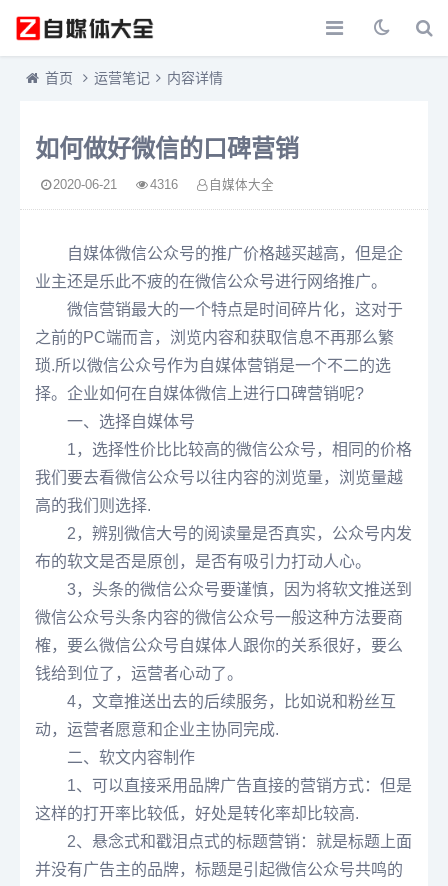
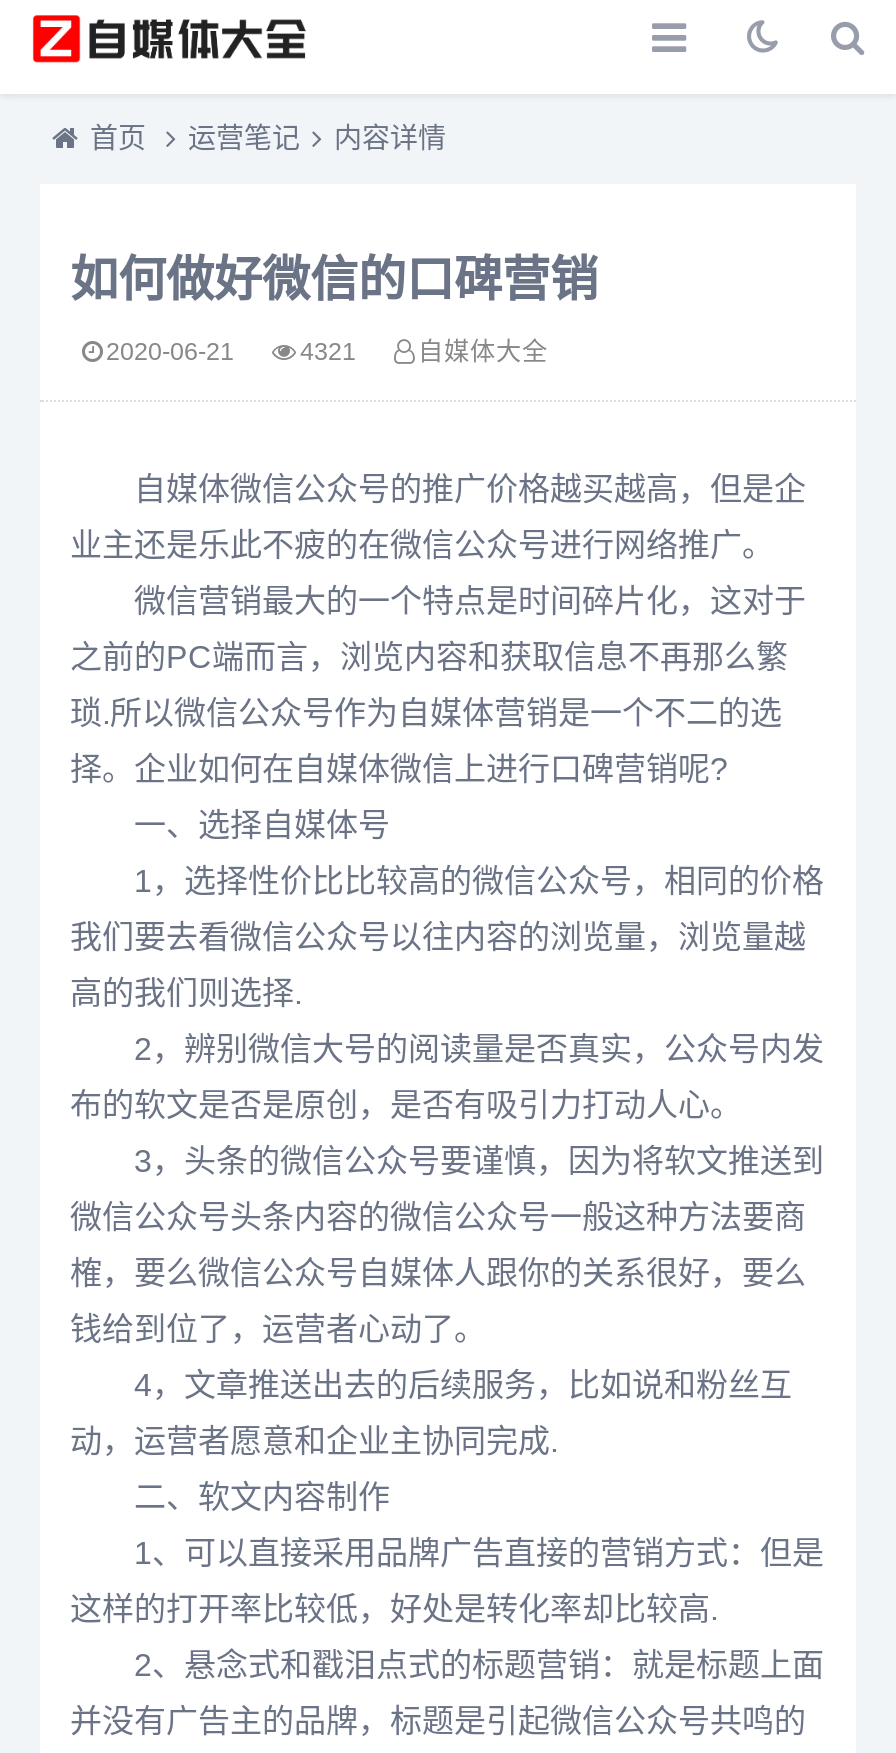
[150,178,178,192] 4316 -> [300,338,356,366] 4321

